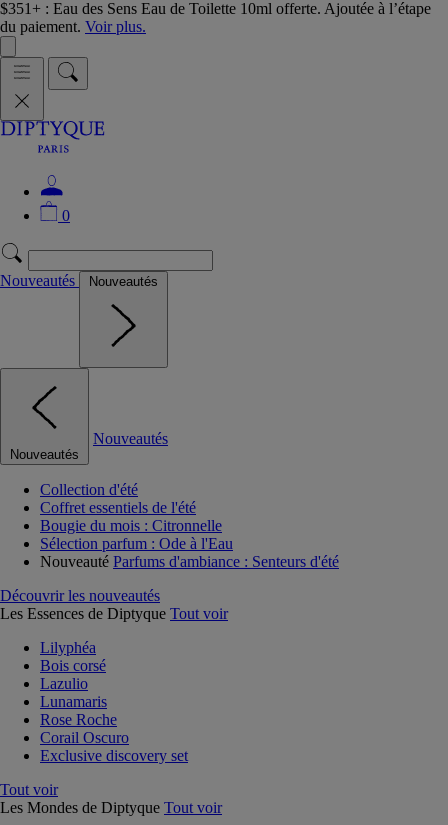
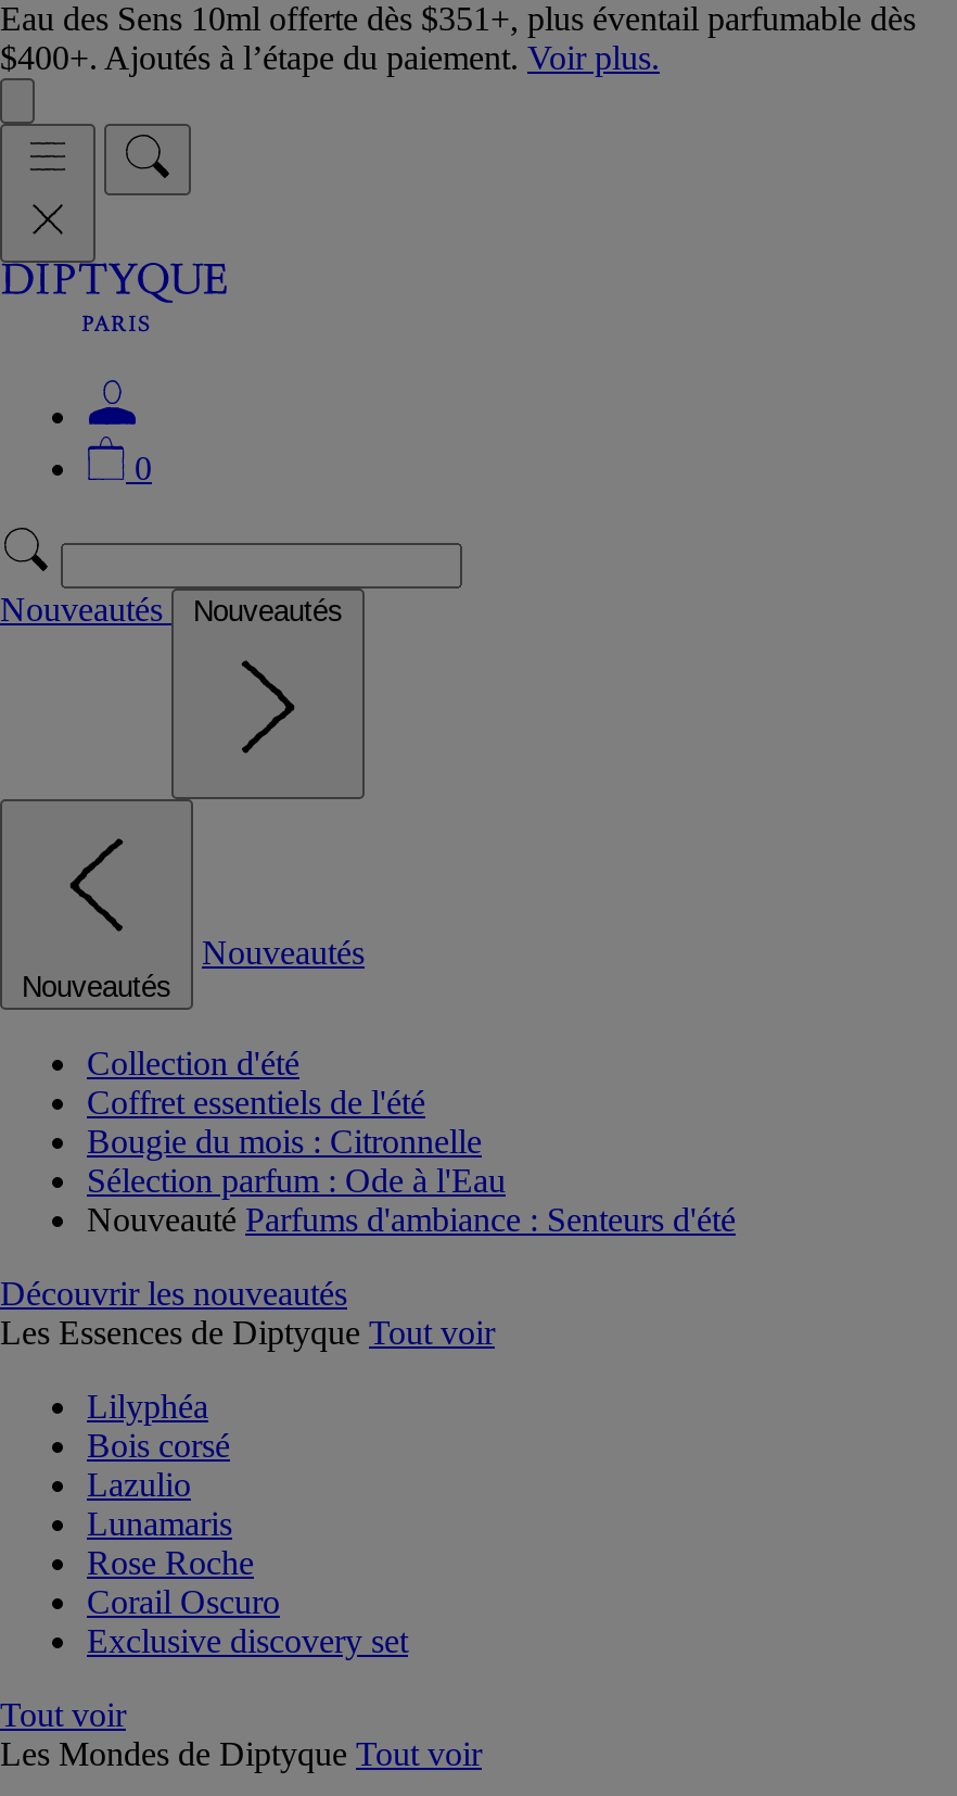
[0,0,431,35] $351+ : Eau des Sens Eau de Toilette 10ml offerte. Ajoutée à l’étape | du paiement. Voir plus. -> [0,0,916,76] Eau des Sens 10ml offerte dès $351+, plus éventail parfumable dès | $400+. Ajoutés à l’étape du paiement. Voir plus.

